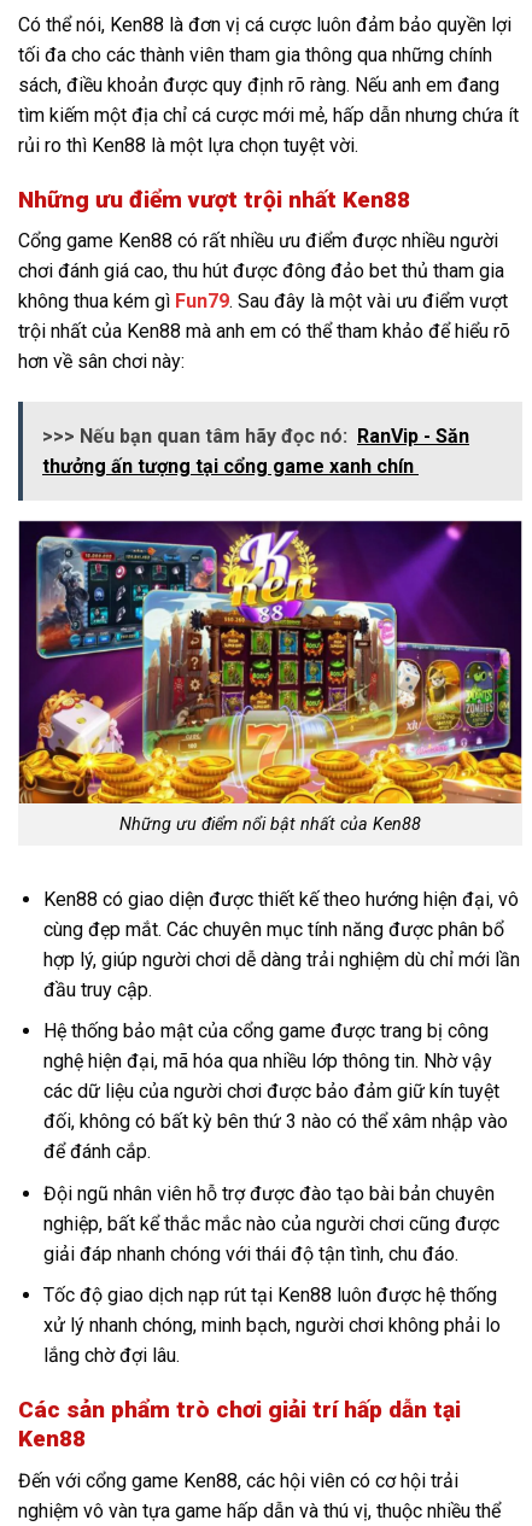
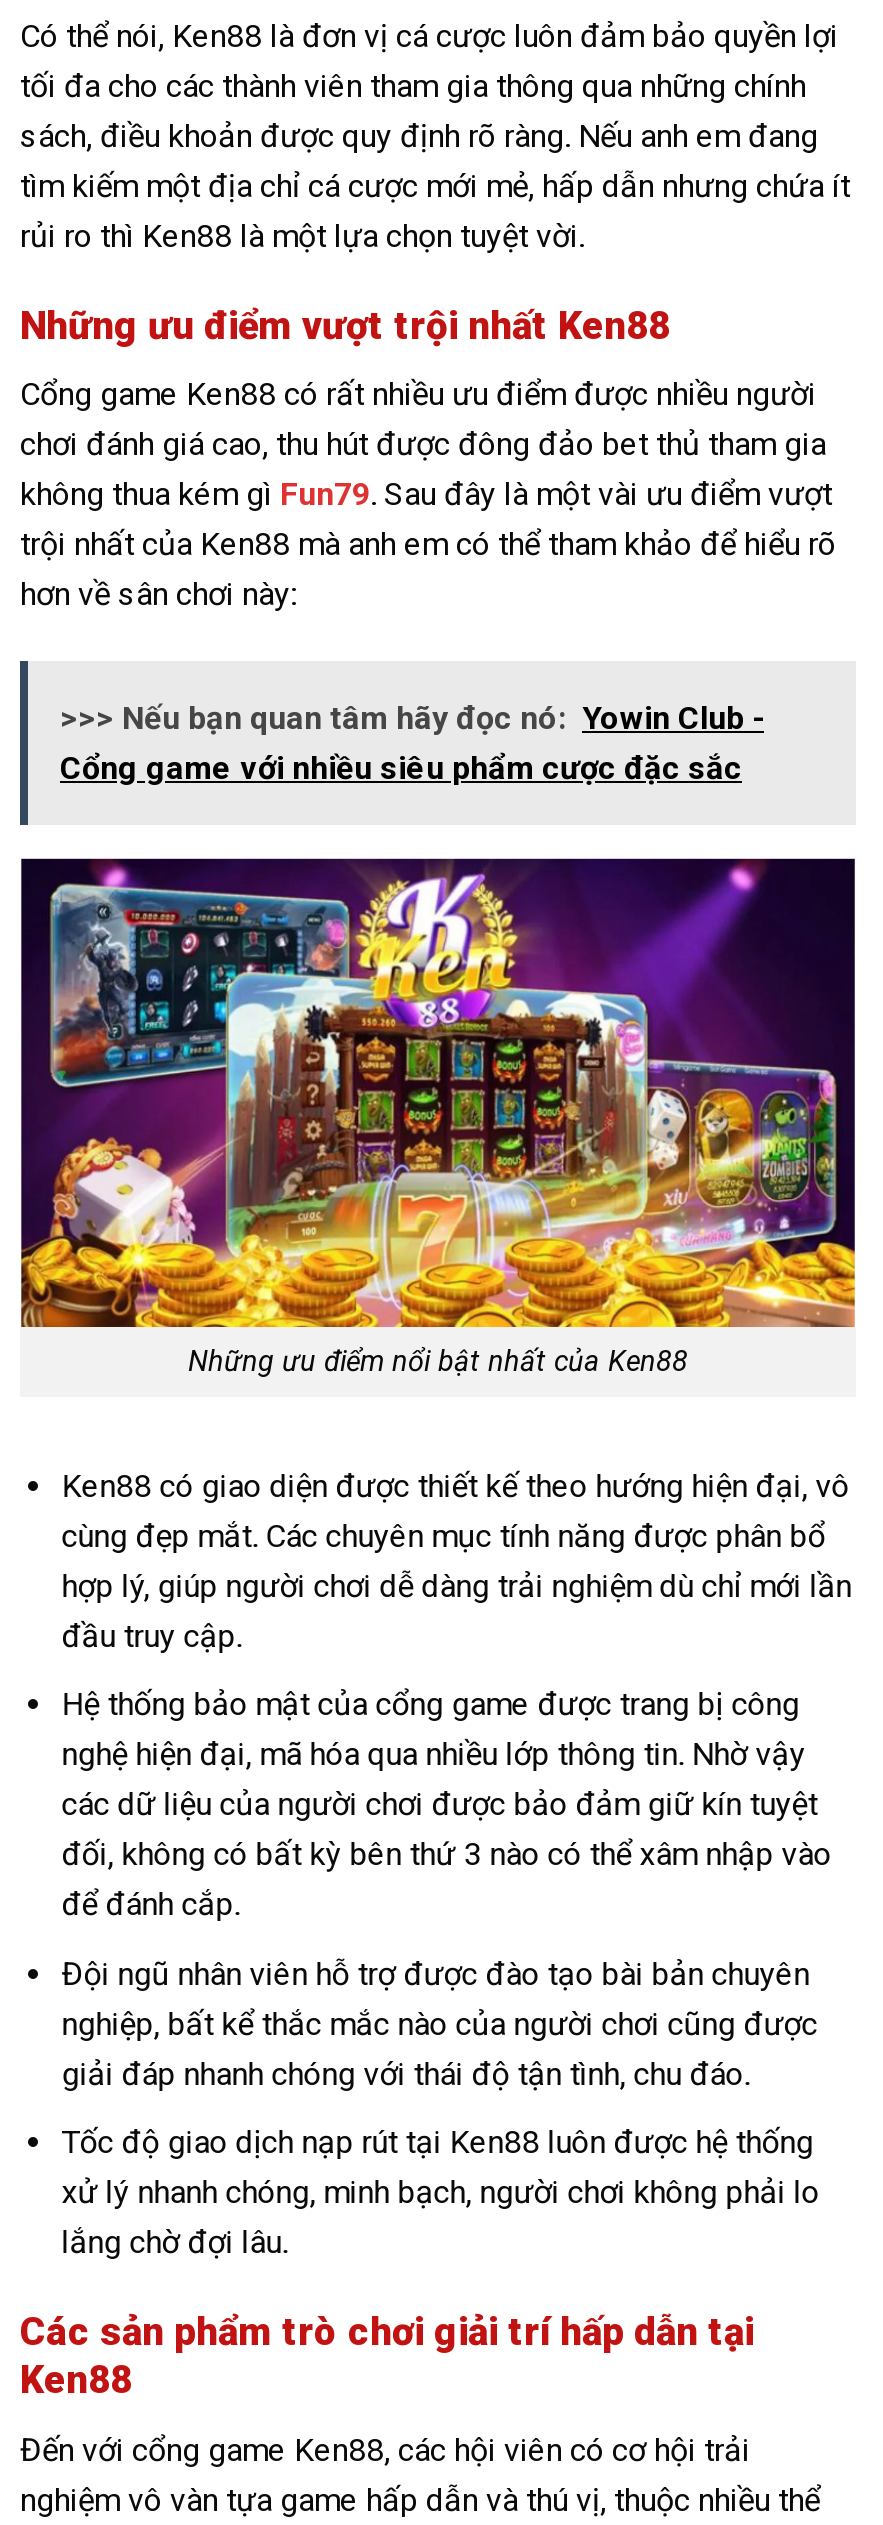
[42,425,469,478] >>> Nếu bạn quan tâm hãy đọc nó: RanVip - Săn | thưởng ấn tượng tại cổng game xanh chín -> [60,699,764,787] >>> Nếu bạn quan tâm hãy đọc nó: Yowin Club - | Cổng game với nhiều siêu phẩm cược đặc sắc

